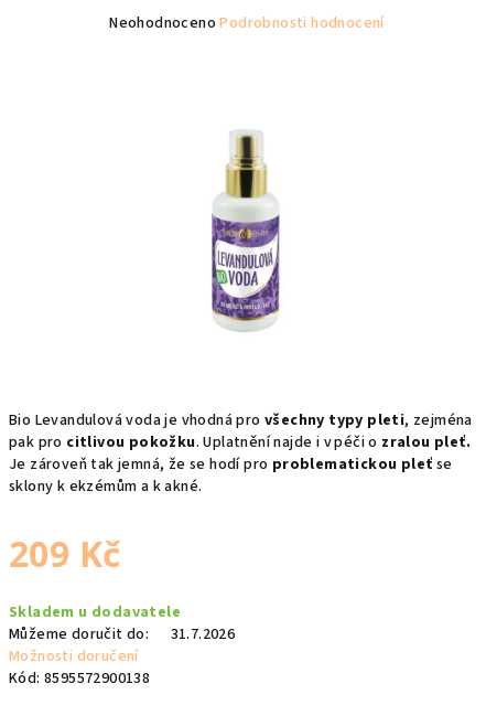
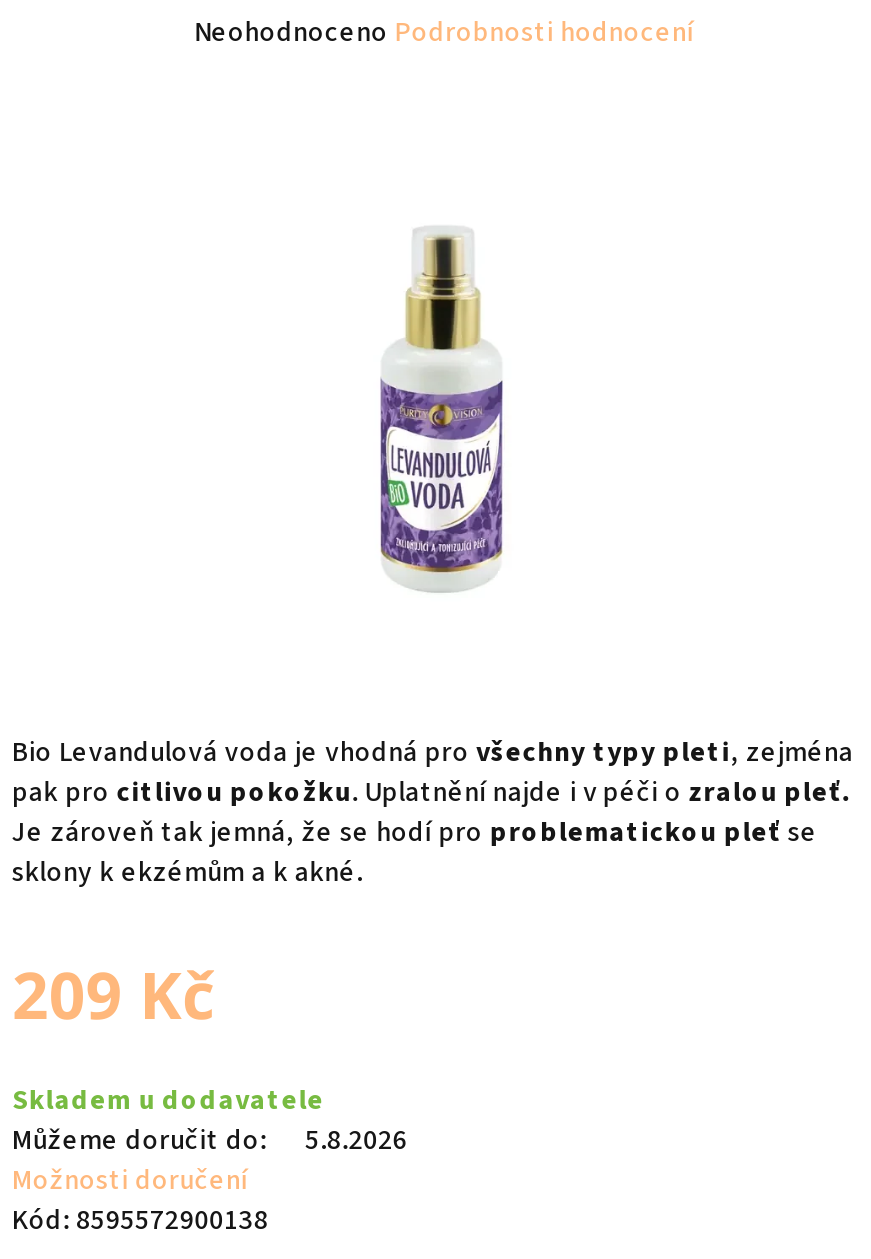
[9,623,235,645] Můžeme doručit do: 31.7.2026 -> [12,1121,408,1161] Můžeme doručit do: 5.8.2026

